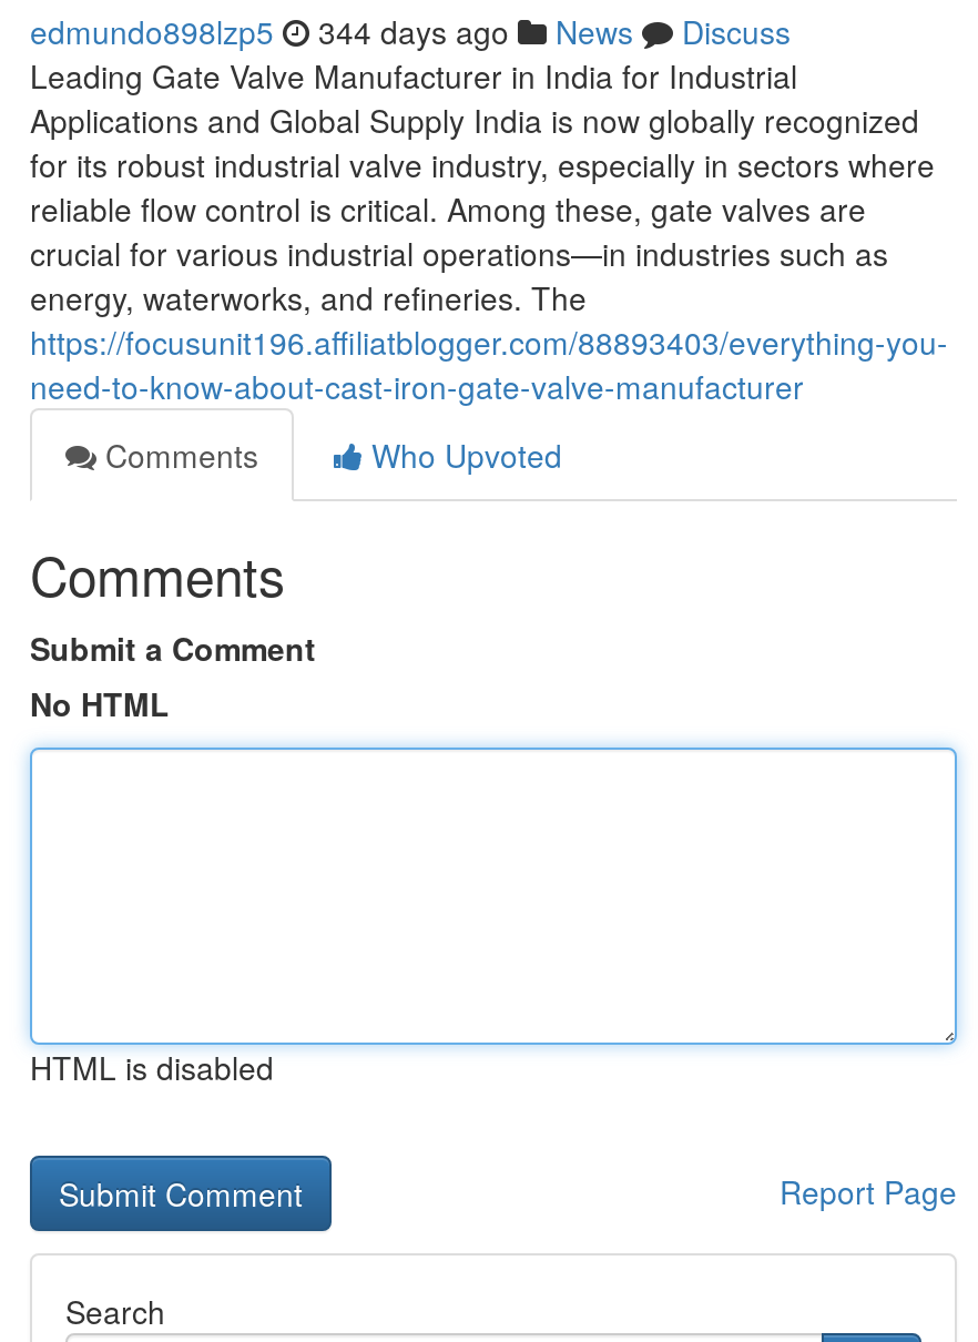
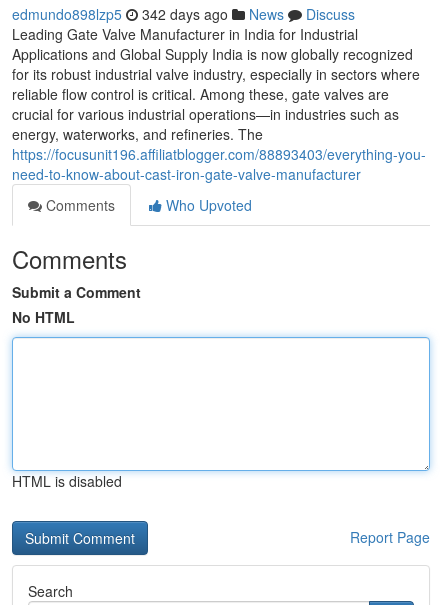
[30,9,791,53] edmundo898lzp5 344 days ago News Discuss -> [12,4,355,24] edmundo898lzp5 342 days ago News Discuss

